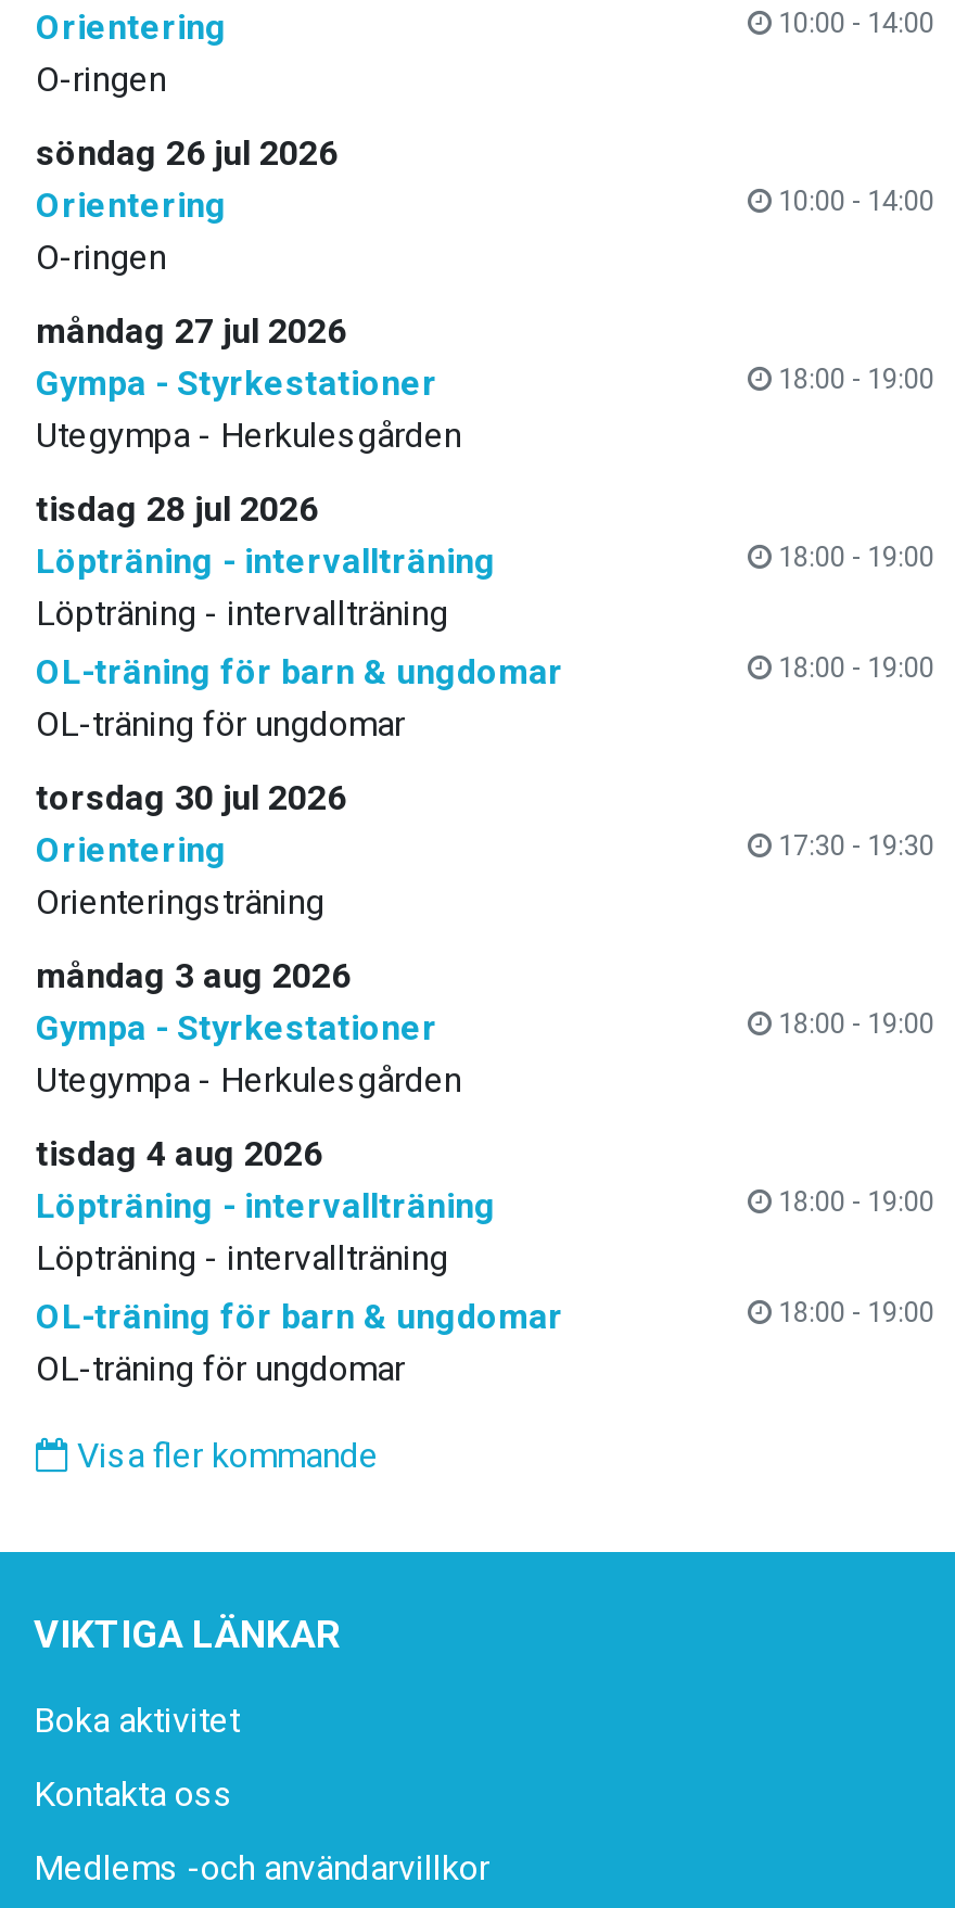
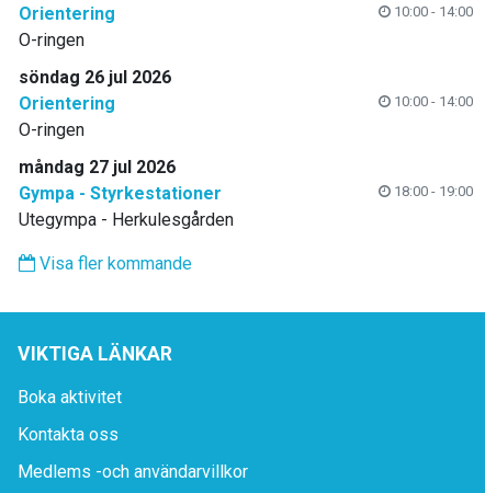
[36,489,934,1390] tisdag 28 jul 2026 | Löpträning - intervallträning | 18:00 - 19:00 | Löpträning - intervallträning | OL-träning för barn & ungdomar | 18:00 - 19:00 | OL-träning för ungdomar | torsdag 30 jul 2026 | Orientering | 17:30 - 19:30 | Orienteringsträning | måndag 3 aug 2026 | Gympa - Styrkestationer | 18:00 - 19:00 | Utegympa - Herkulesgården | tisdag 4 aug 2026 | Löpträning - intervallträning | 18:00 - 19:00 | Löpträning - intervallträning | OL-träning för barn & ungdomar | 18:00 - 19:00 | OL-träning för ungdomar -> none

